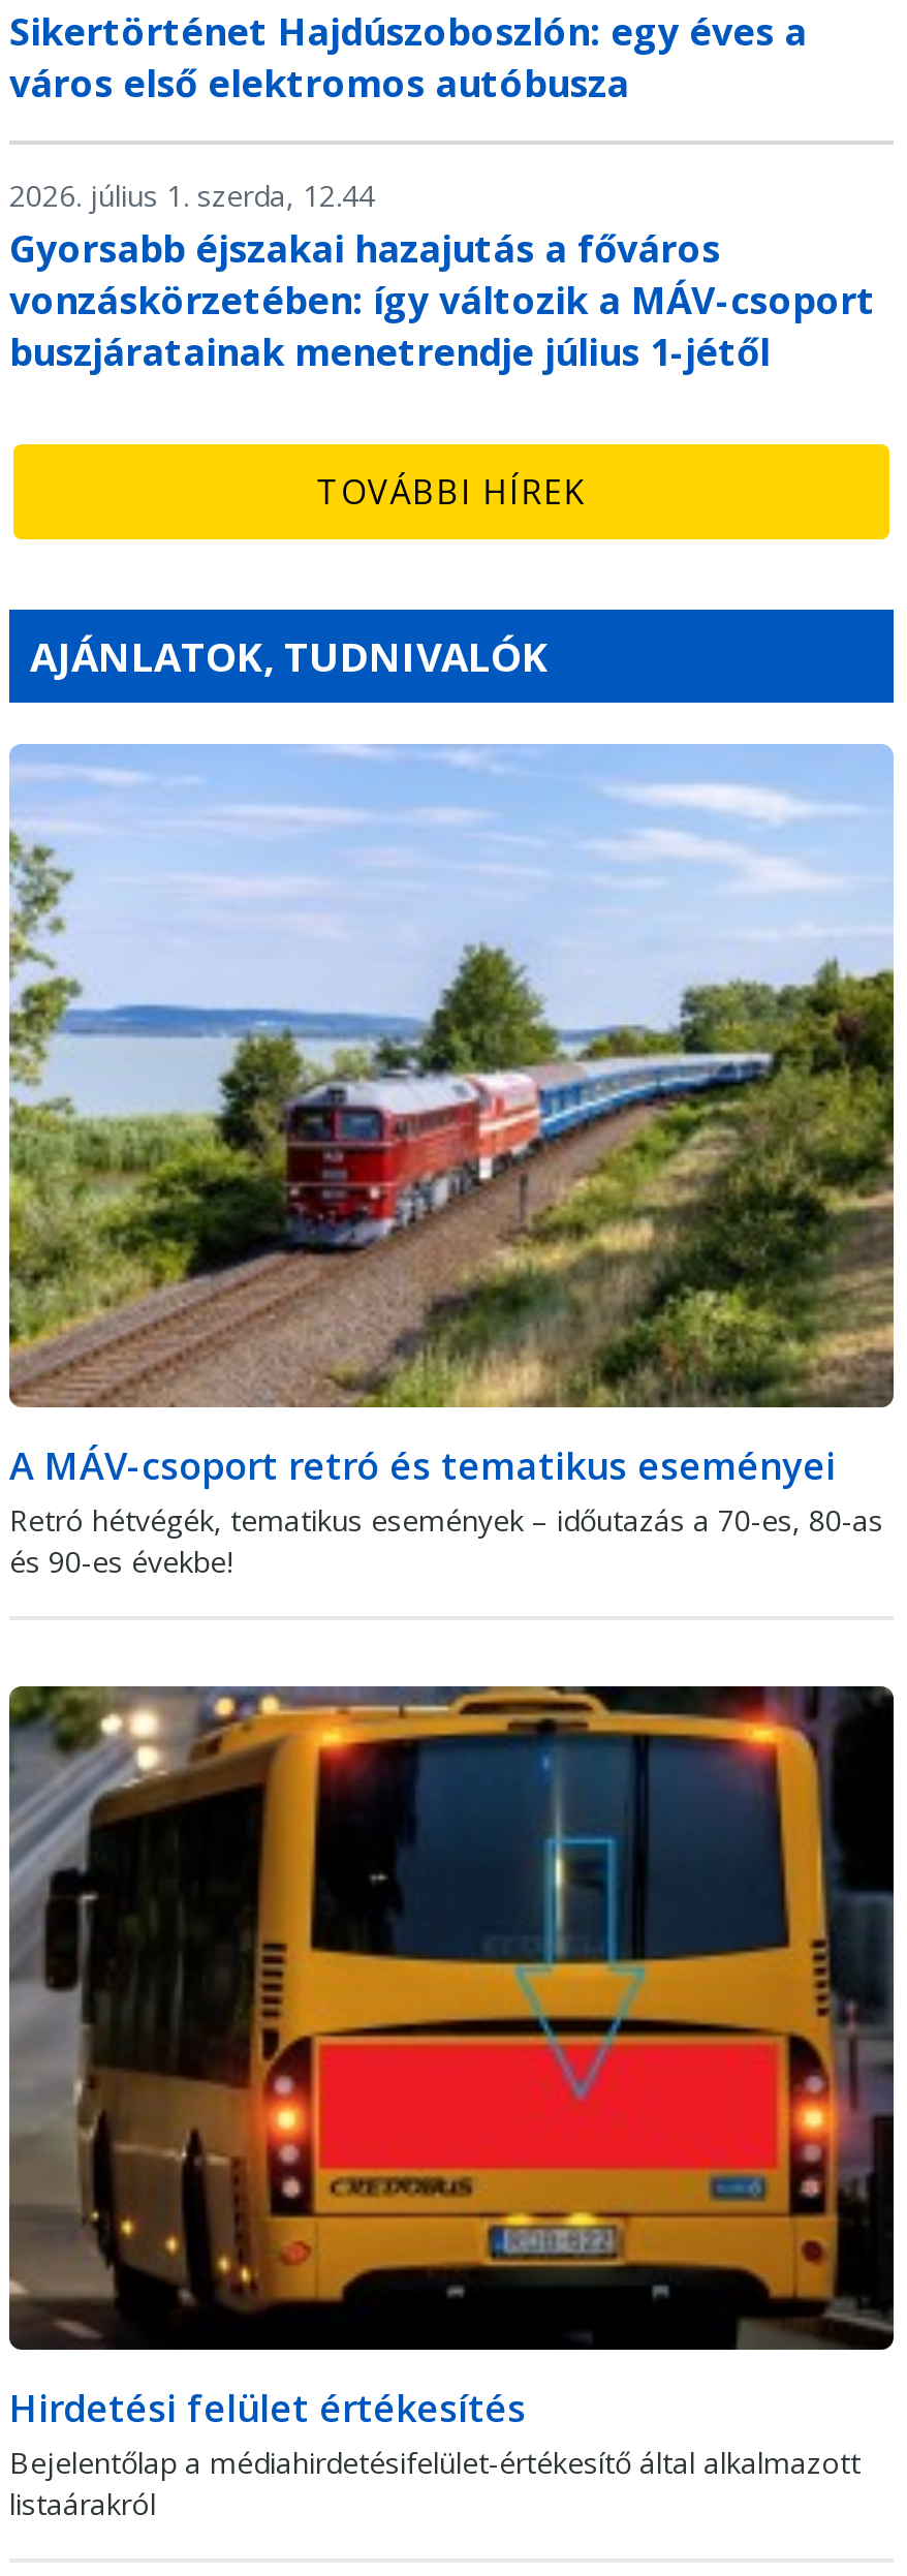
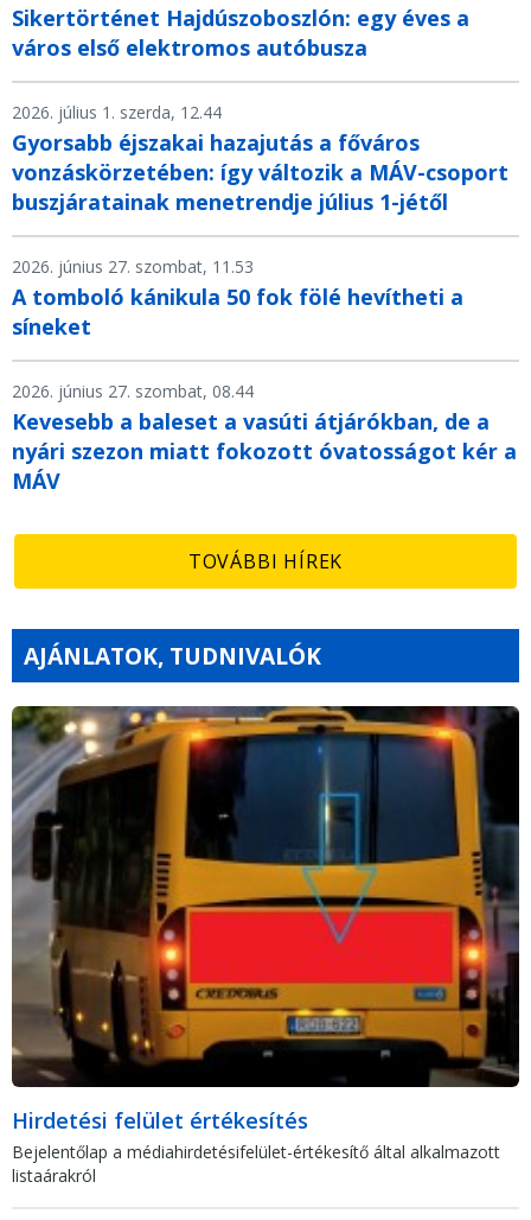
none -> [12,255,517,495] 2026. június 27. szombat, 11.53 | A tomboló kánikula 50 fok fölé hevítheti a | síneket | 2026. június 27. szombat, 08.44 | Kevesebb a baleset a vasúti átjárókban, de a | nyári szezon miatt fokozott óvatosságot kér a | MÁV
moved [30,469,586,684] -> [24,548,343,672]: TOVÁBBI HÍREK | AJÁNLATOK, TUDNIVALÓK
[9,744,896,1203] [image] -> none
[9,1283,896,1581] [image] | A MÁV-csoport retró és tematikus eseményei | Retró hétvégék, tematikus események – időutazás a 70-es, 80-as | és 90-es évekbe! -> none

